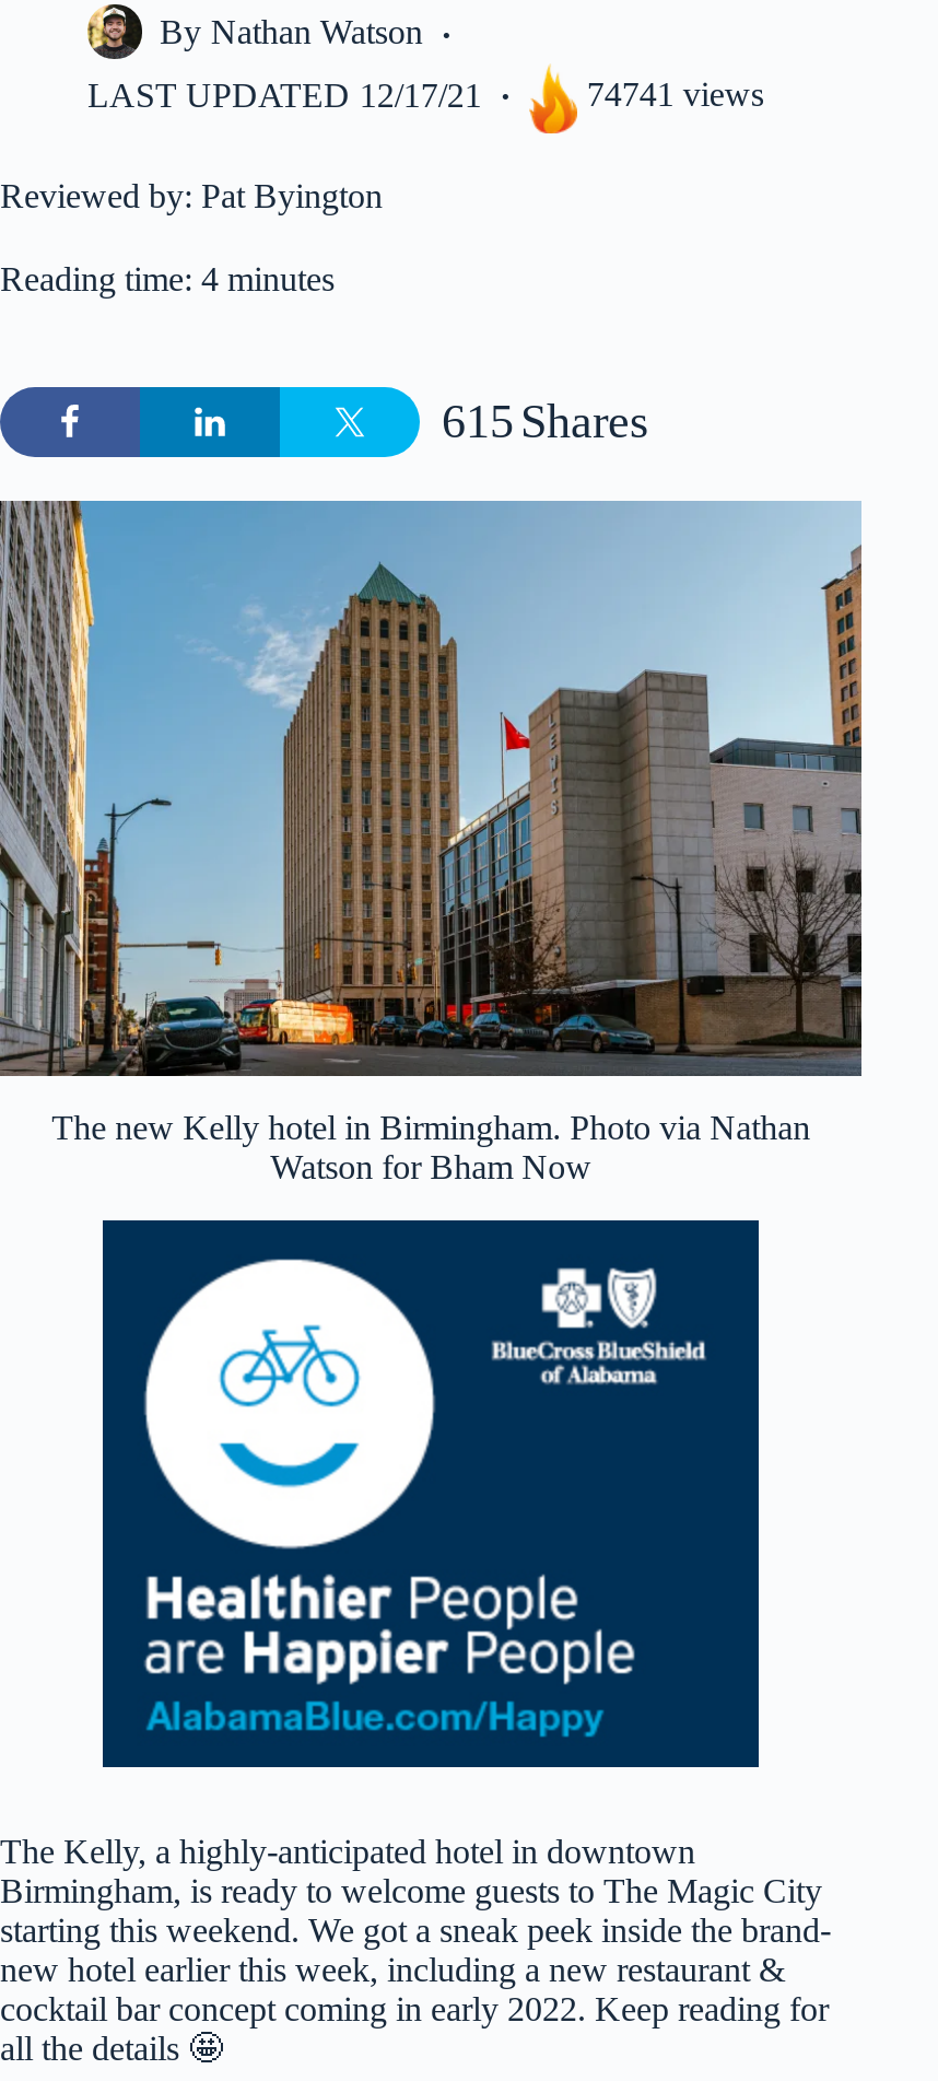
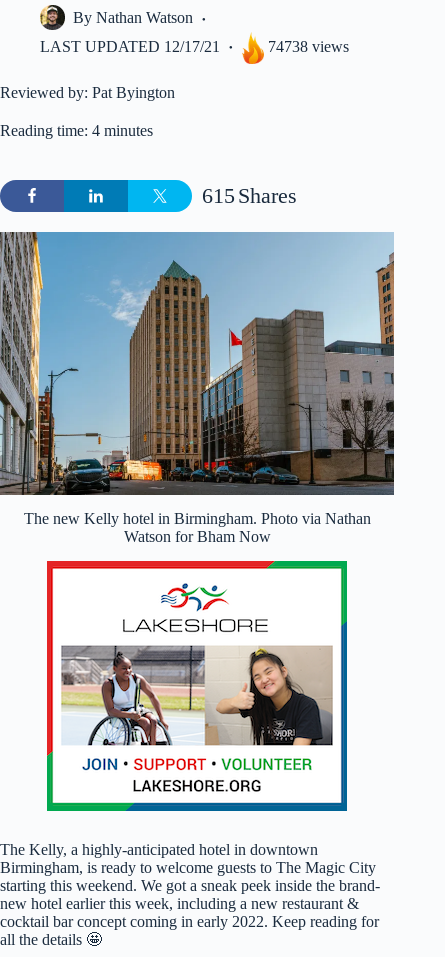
[578,76,764,113] 74741 views -> [264,38,349,55] 74738 views
[101,1218,761,1769] [image] -> [46,560,348,812] [image]

